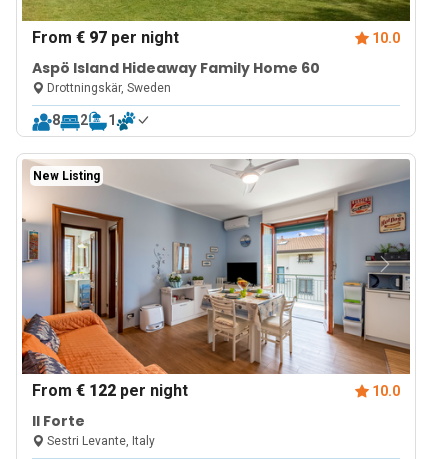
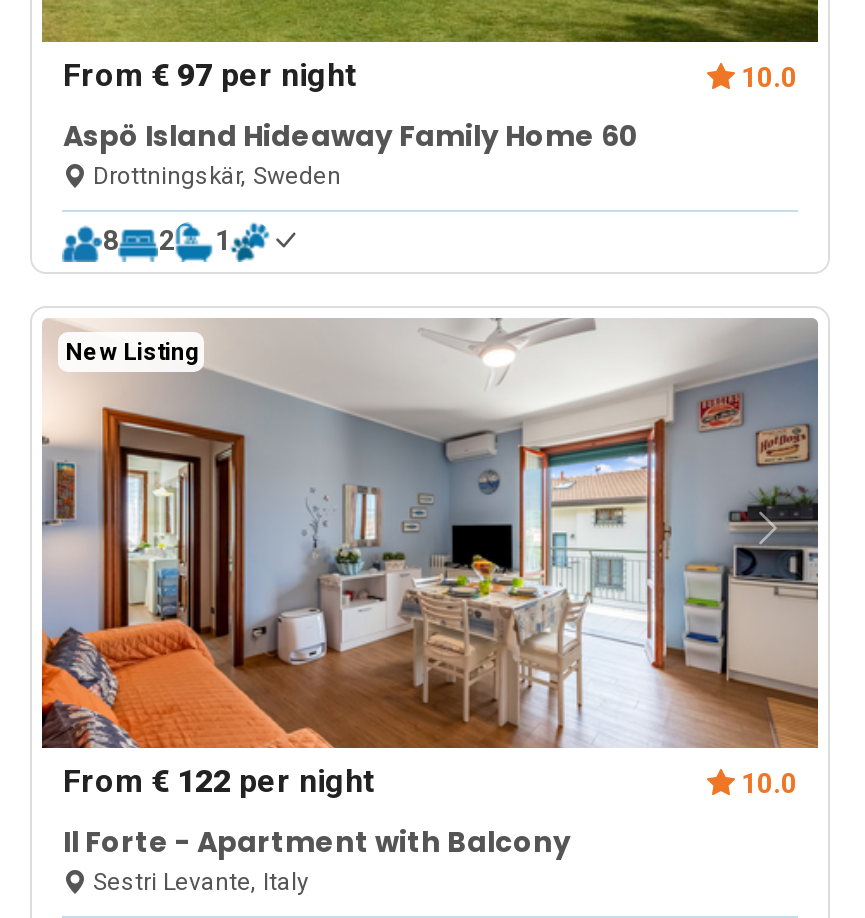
[32,411,85,431] Il Forte -> [63,822,571,862] Il Forte - Apartment with Balcony

